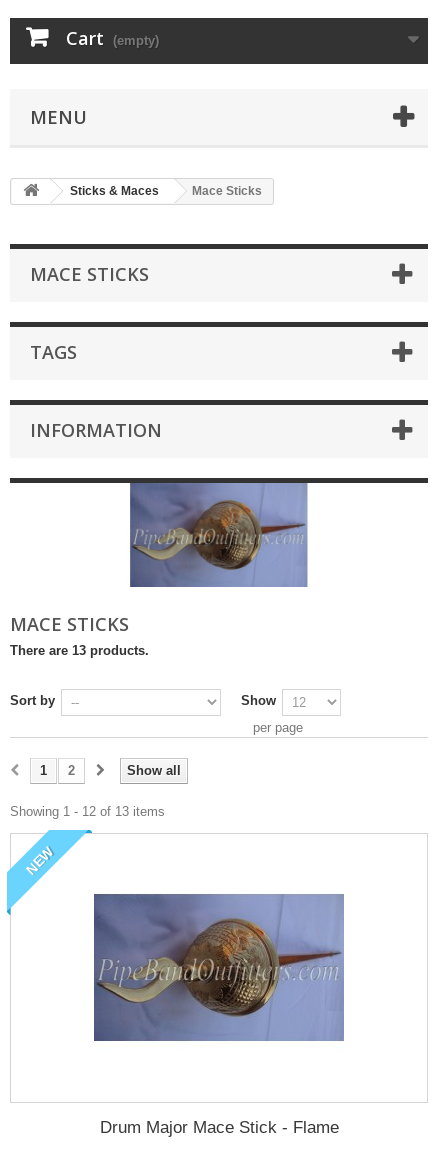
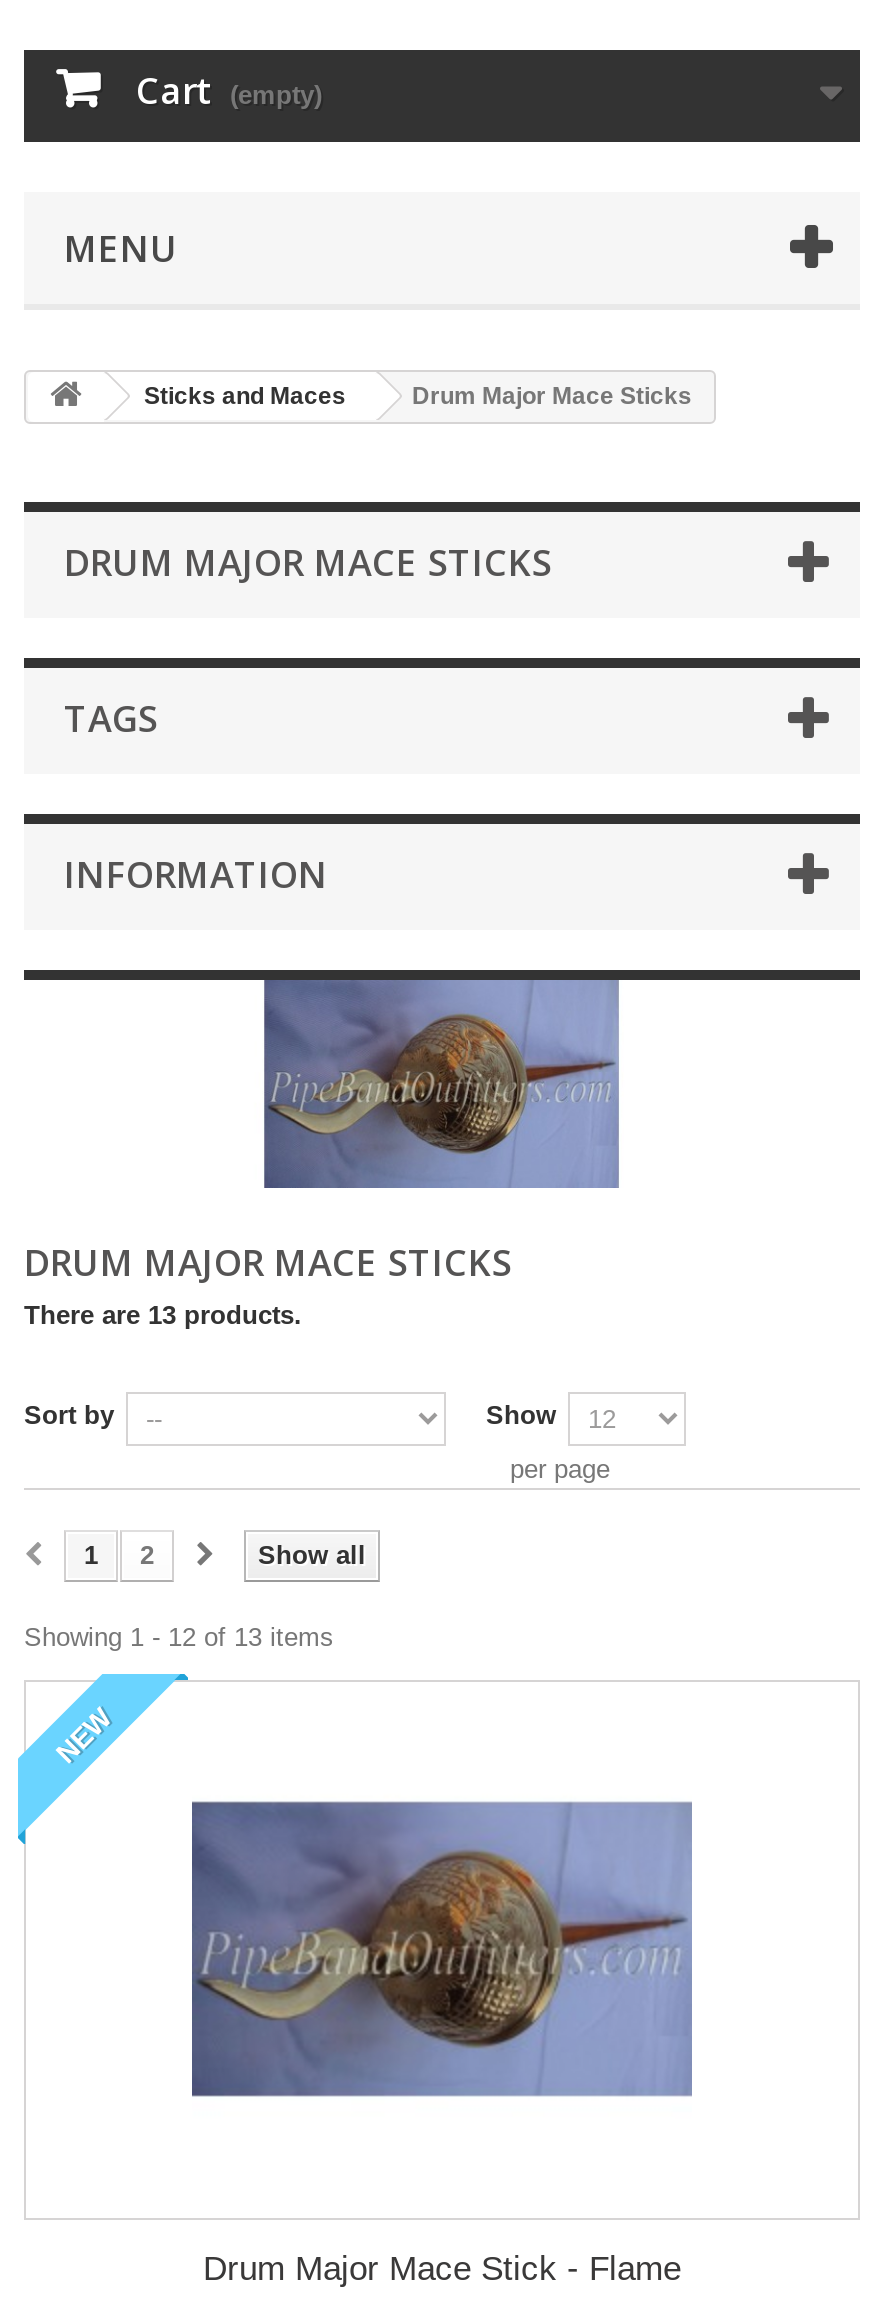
[70,184,262,198] Sticks & Maces | Mace Sticks -> [144,382,692,410] Sticks and Maces | Drum Major Mace Sticks
[30,262,149,286] MACE STICKS -> [64,538,552,586] DRUM MAJOR MACE STICKS
[10,612,134,636] MACE STICKS -> [24,1238,522,1286] DRUM MAJOR MACE STICKS

